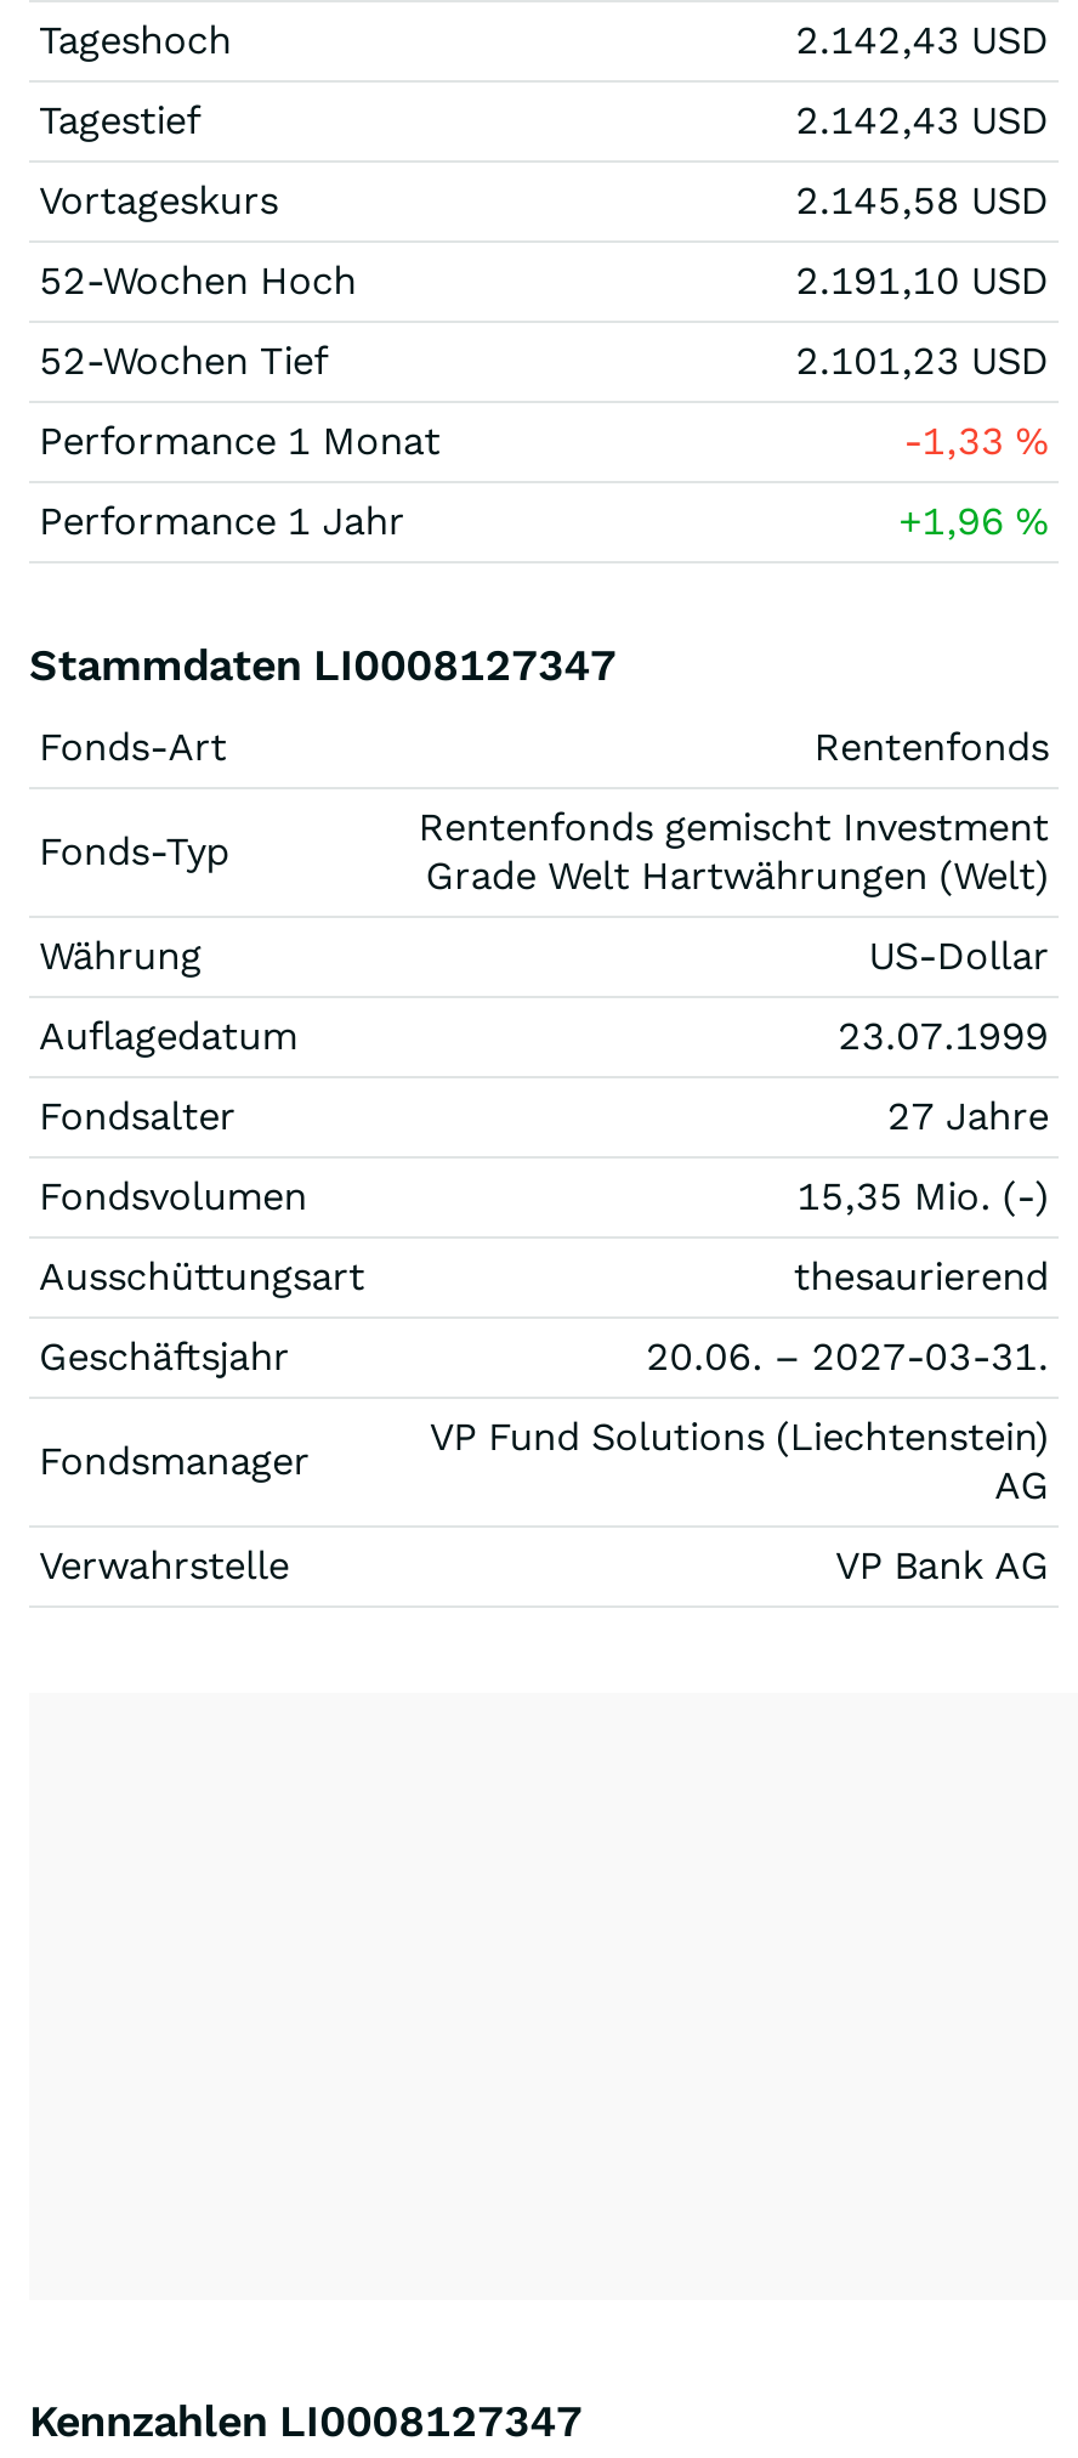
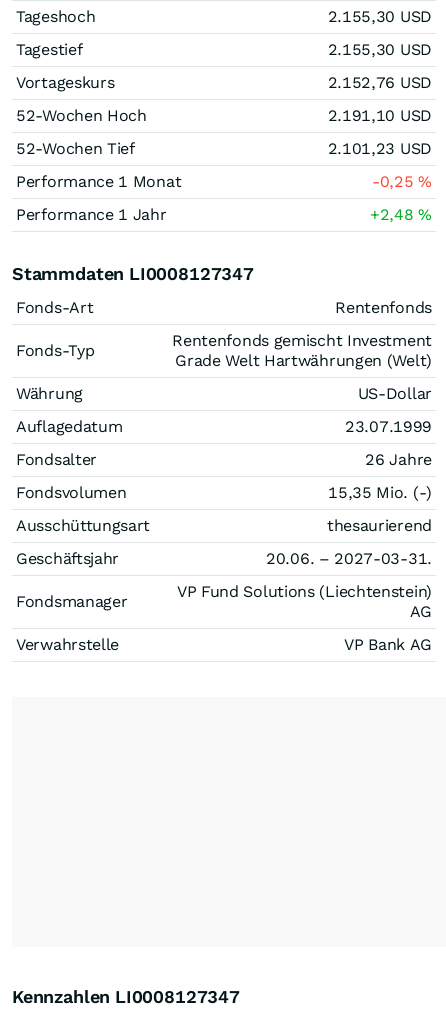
[795,17,1049,63] 2.142,43 USD -> [328,7,432,26] 2.155,30 USD
[795,97,1049,143] 2.142,43 USD -> [328,40,432,59] 2.155,30 USD
[795,177,1049,223] 2.145,58 USD -> [328,73,432,92] 2.152,76 USD
[903,418,1049,464] -1,33% -> [372,172,432,191] -0,25%
[899,498,1049,544] +1,96% -> [370,205,432,224] +2,48%
[887,1093,1049,1139] 27 Jahre -> [365,450,432,469] 26 Jahre

